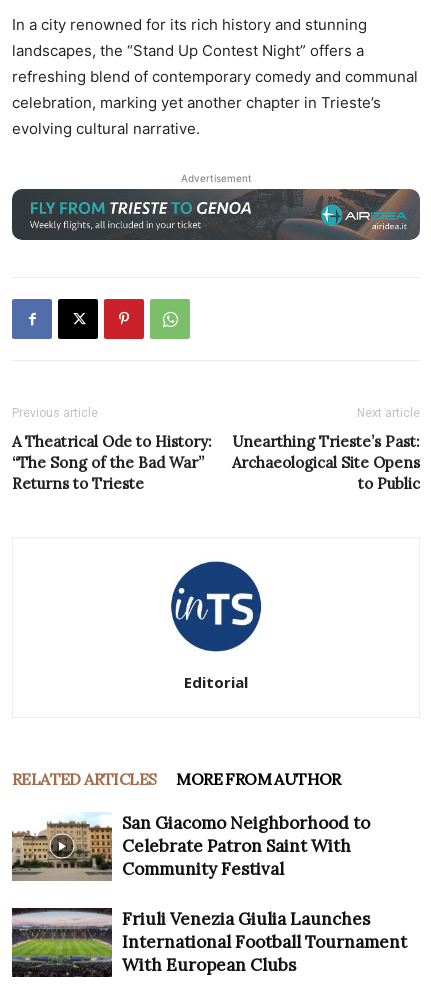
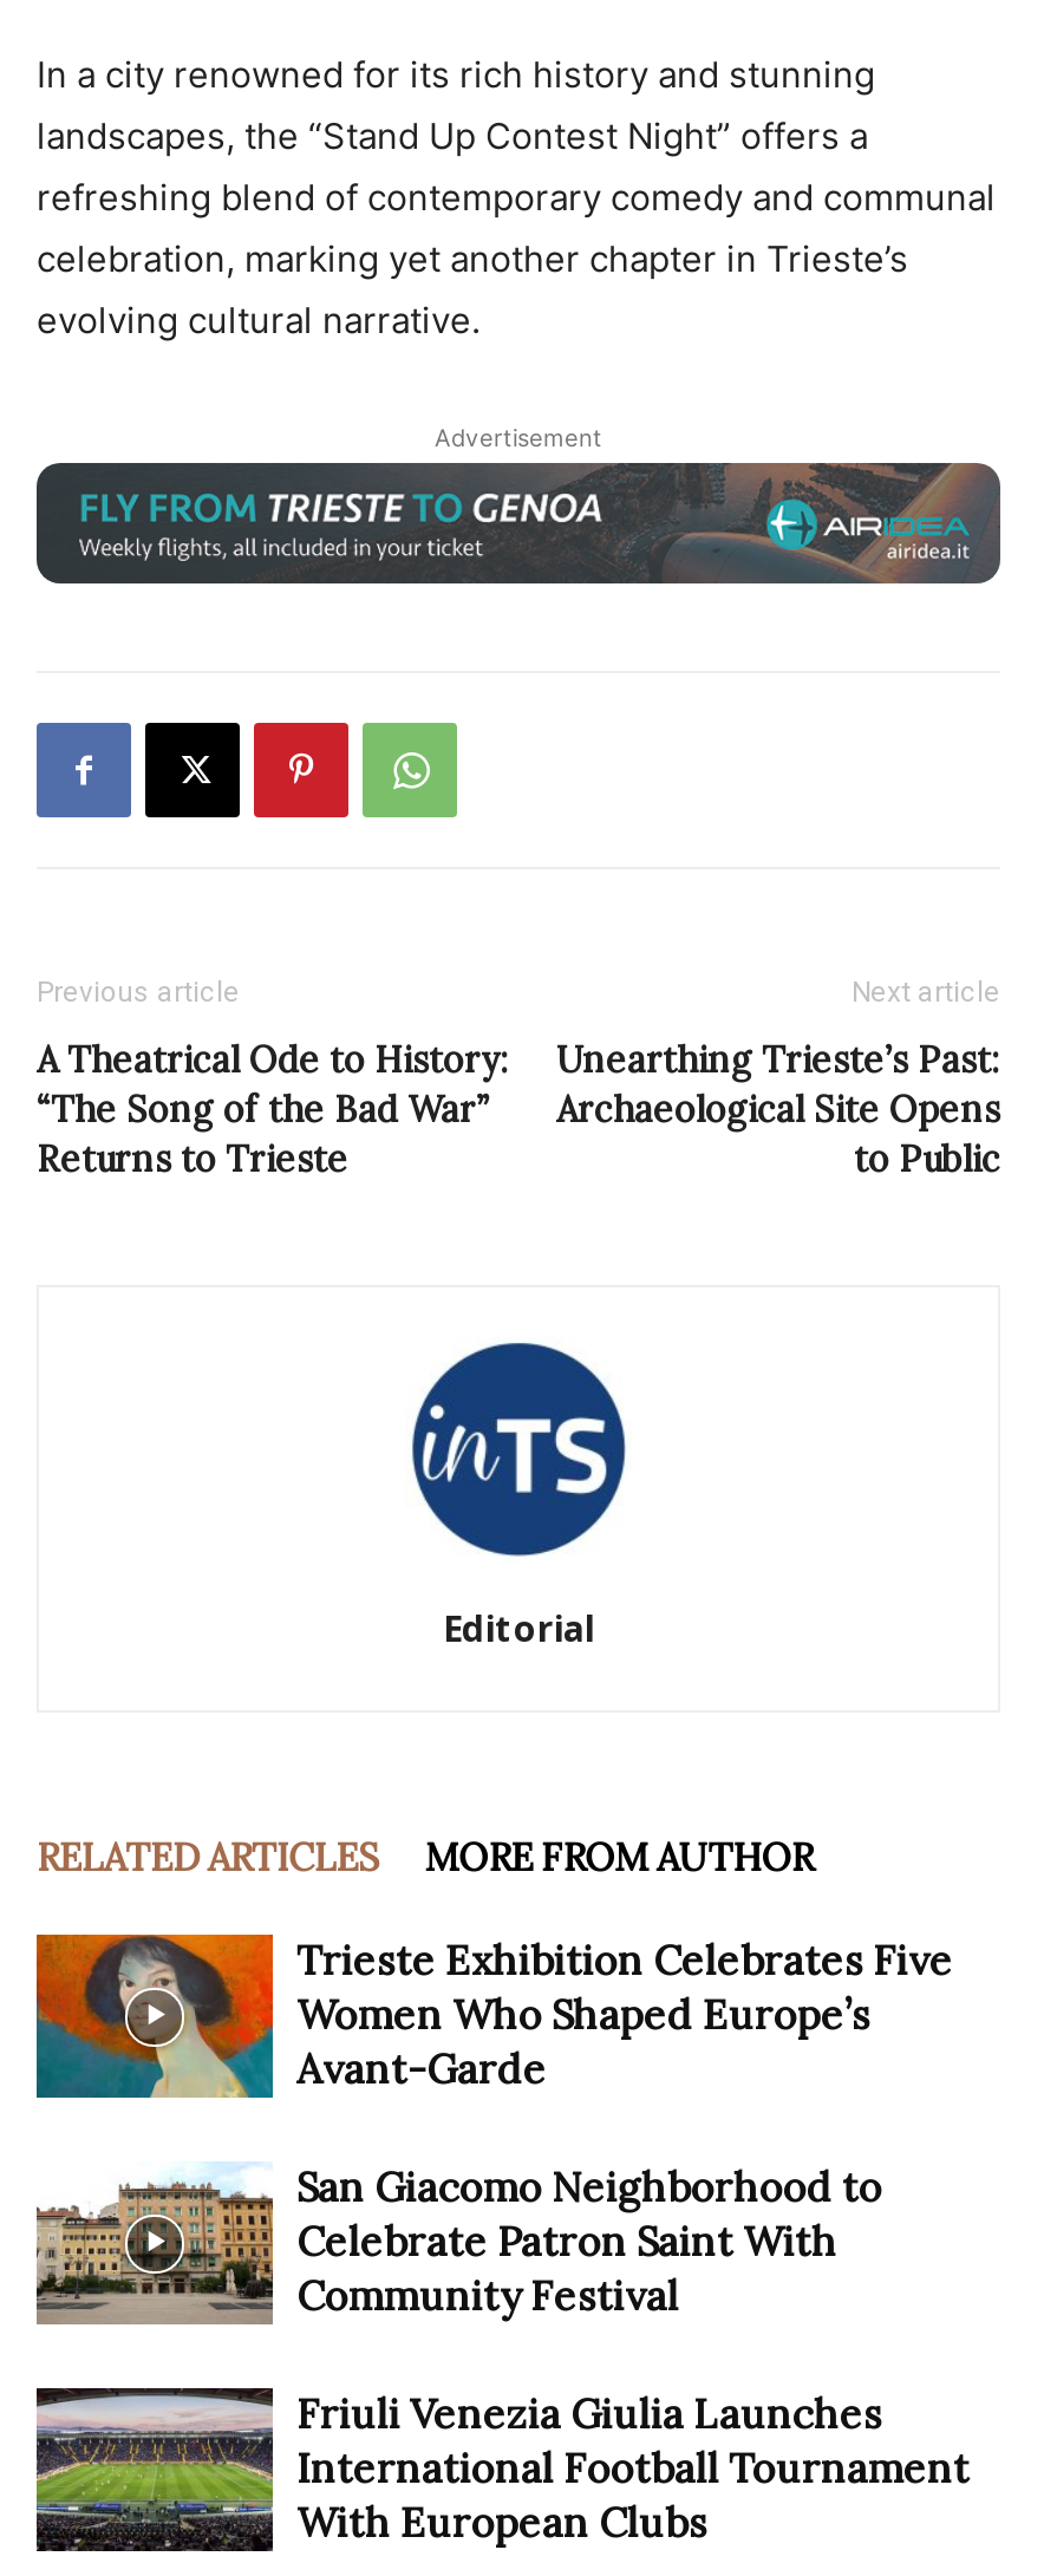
none -> [34,1932,953,2100] [image] | Trieste Exhibition Celebrates Five | Women Who Shaped Europe’s | Avant-Garde

